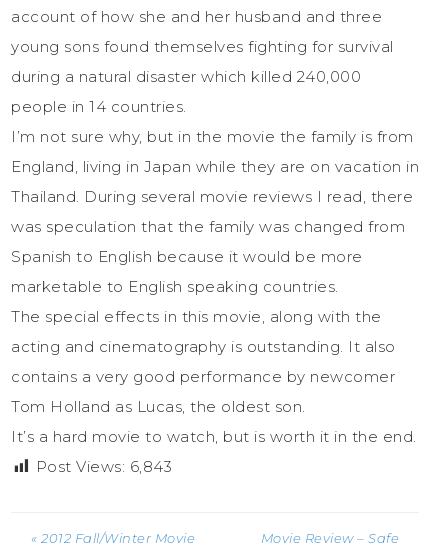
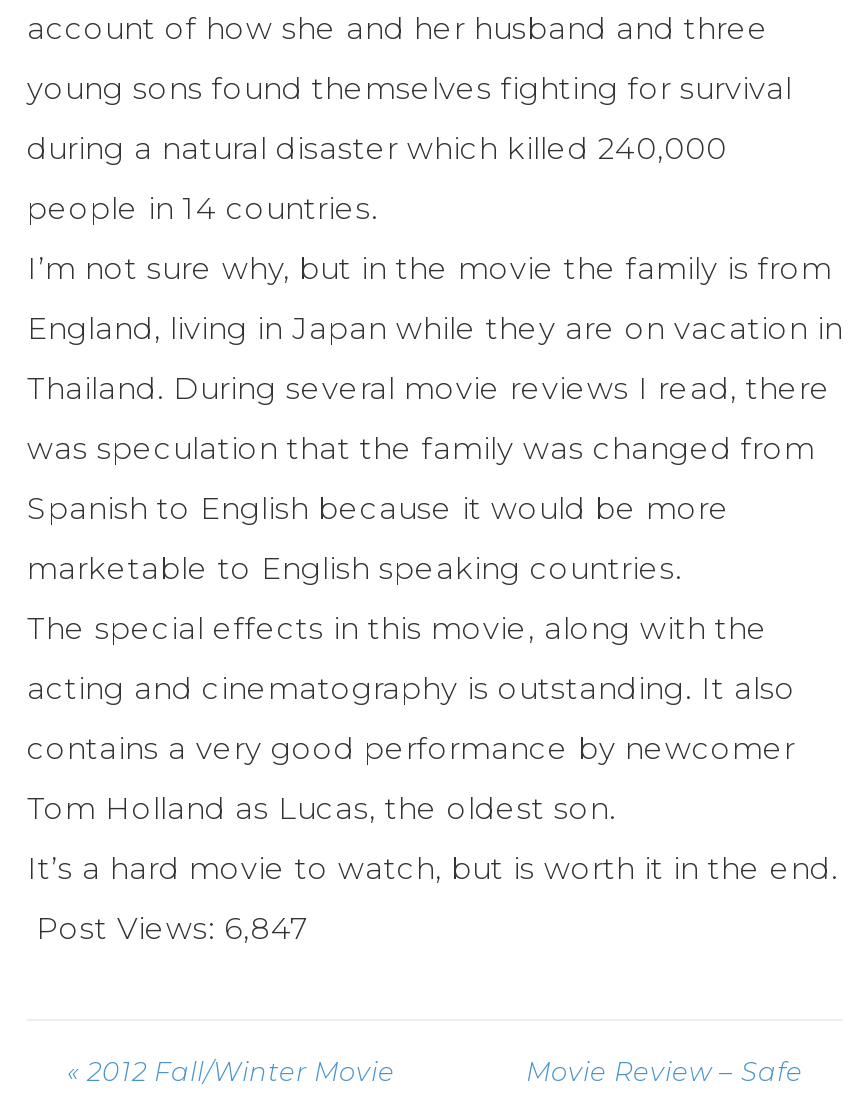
[35,457,172,476] Post Views: 6,843 -> [36,909,307,947] Post Views: 6,847

